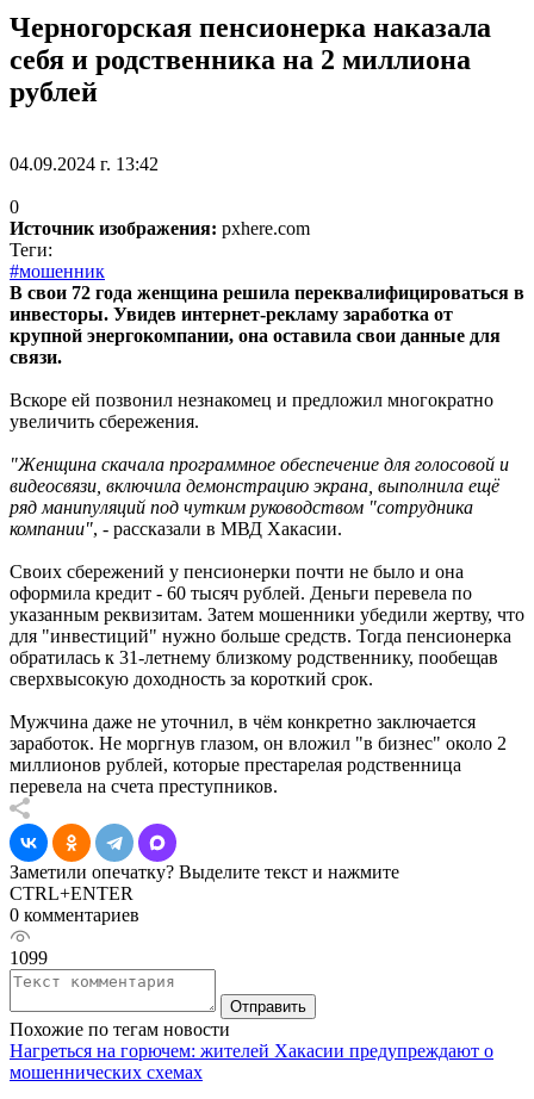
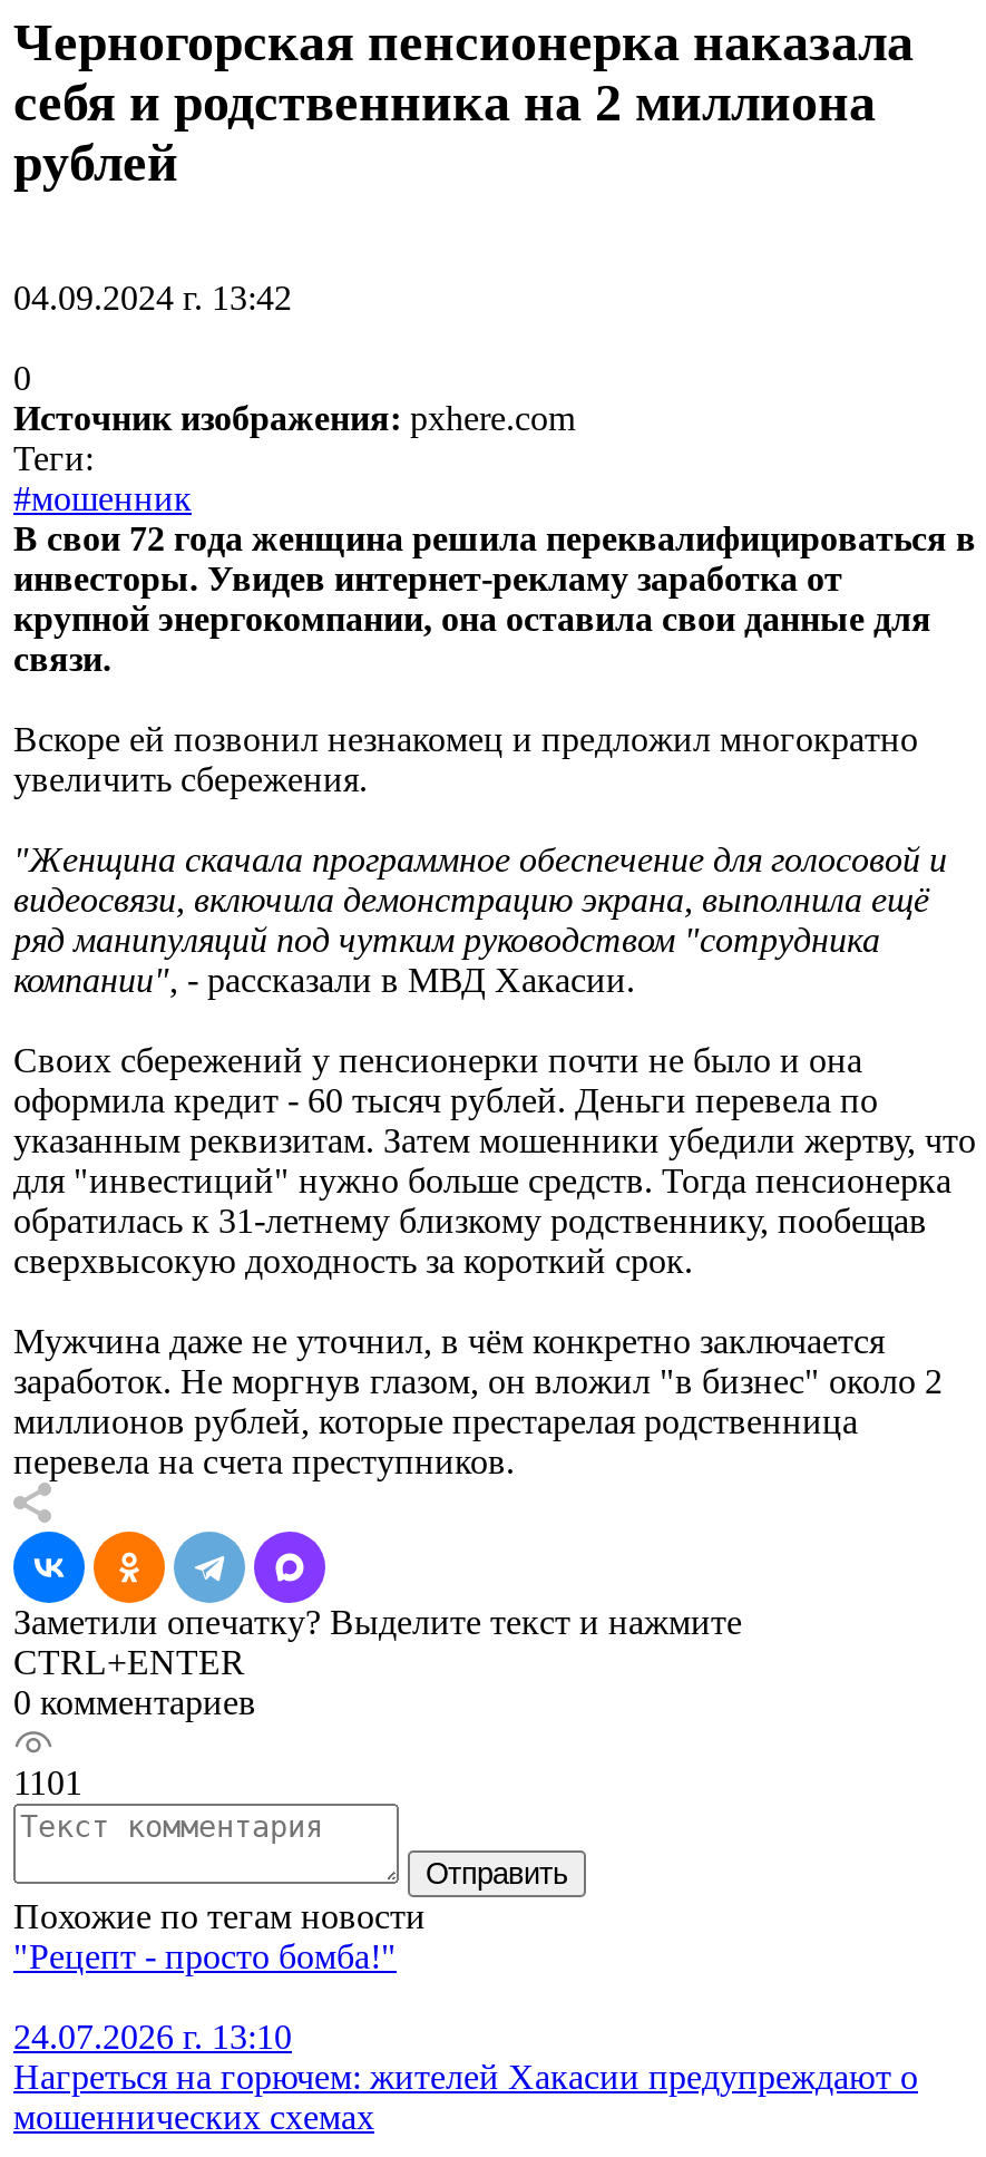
[10,948,48,968] 1099 -> [13,1764,82,1802] 1101
none -> [13,1938,397,2056] "Рецепт - просто бомба!" | 24.07.2026 г. 13:10

